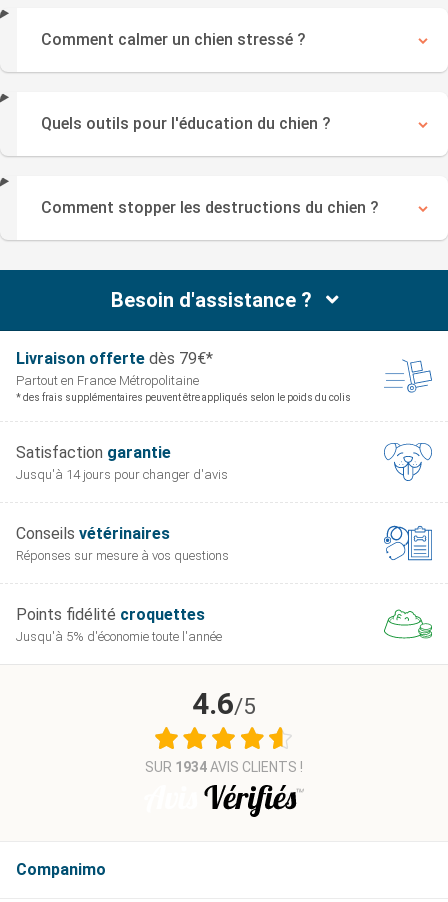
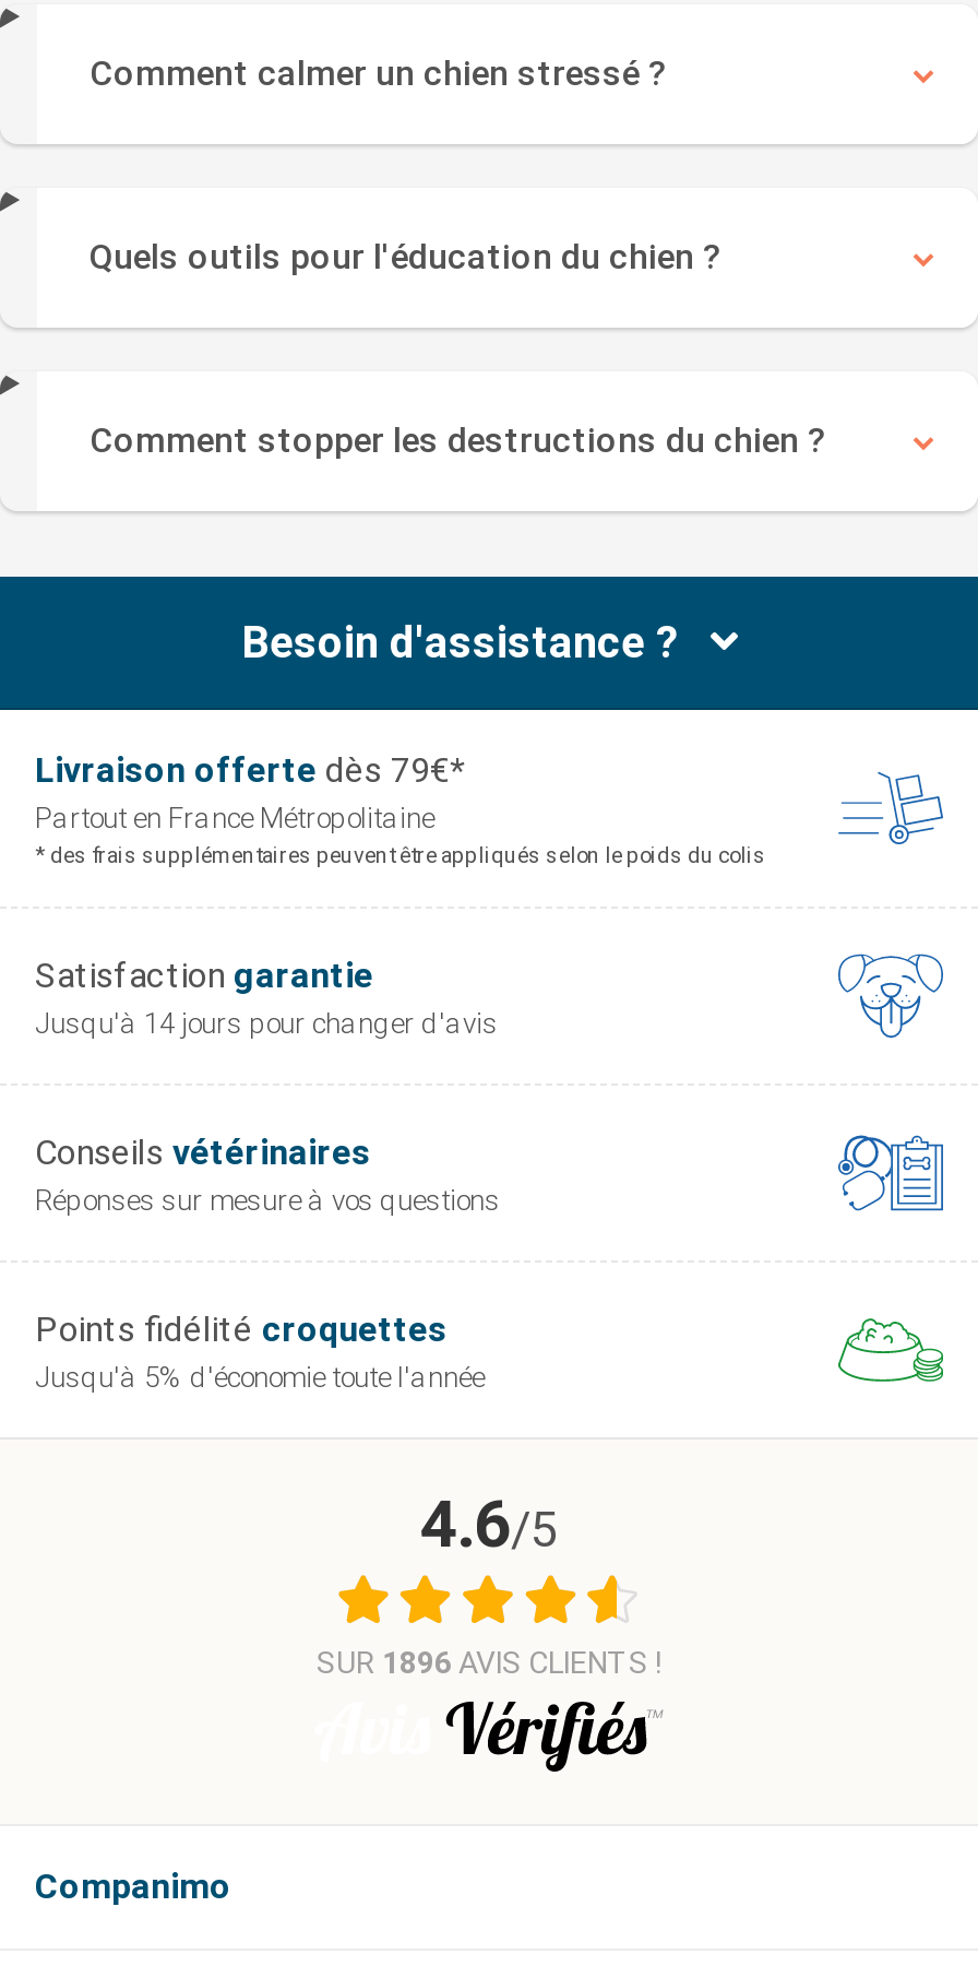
[145,759,303,775] SUR 1934 AVIS CLIENTS ! -> [317,1645,661,1680] SUR 1896 AVIS CLIENTS !

